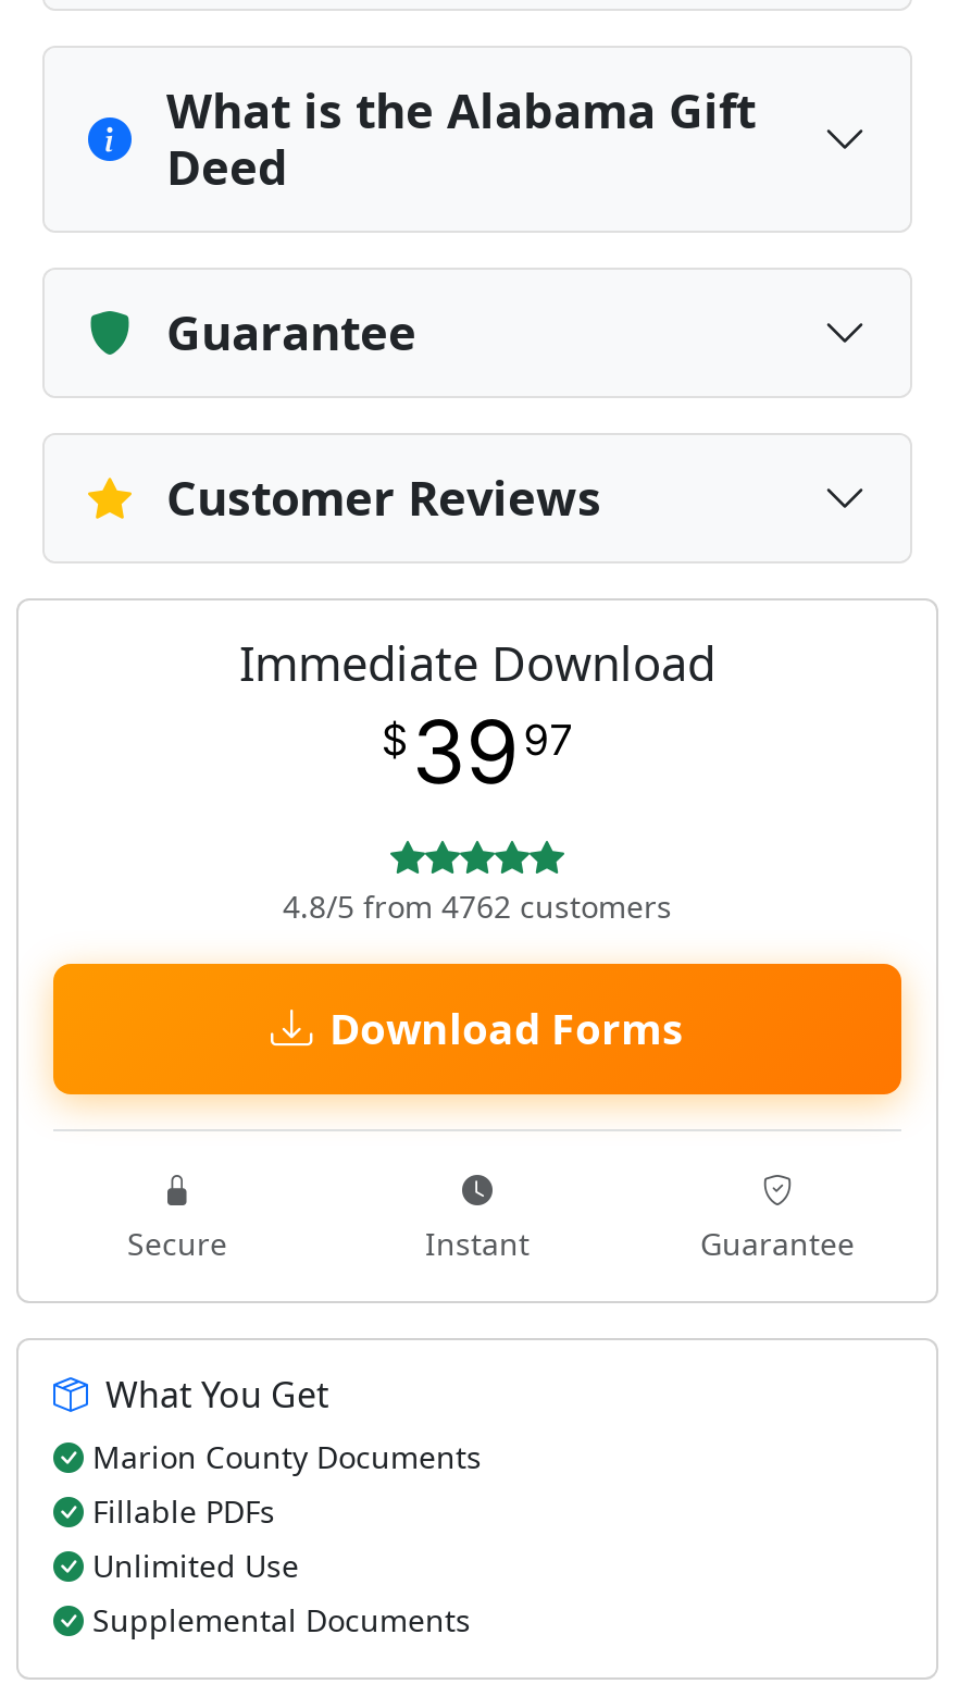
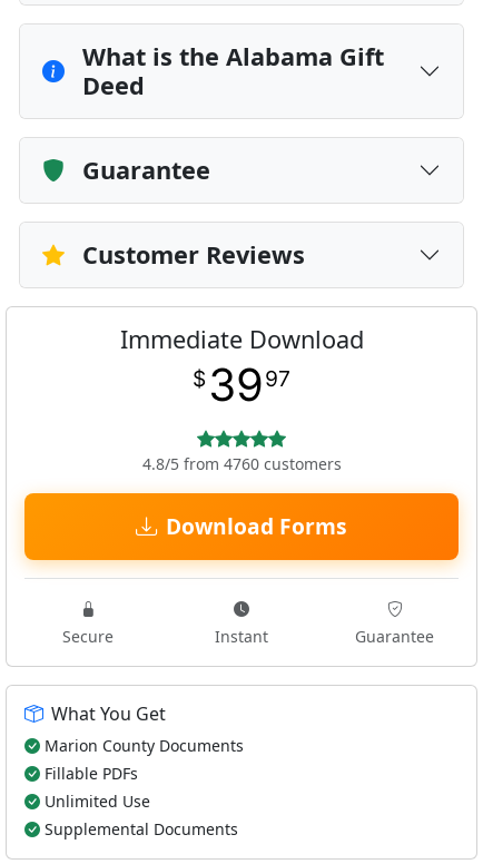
[283,886,672,927] 4.8/5 from 4762 customers -> [142,453,341,474] 4.8/5 from 4760 customers

